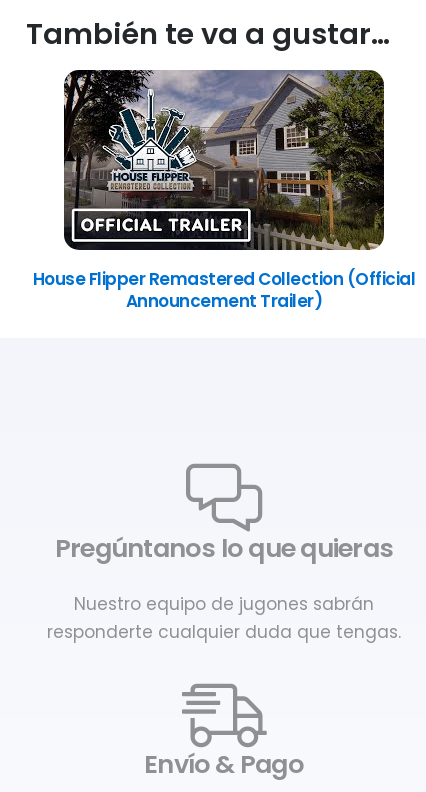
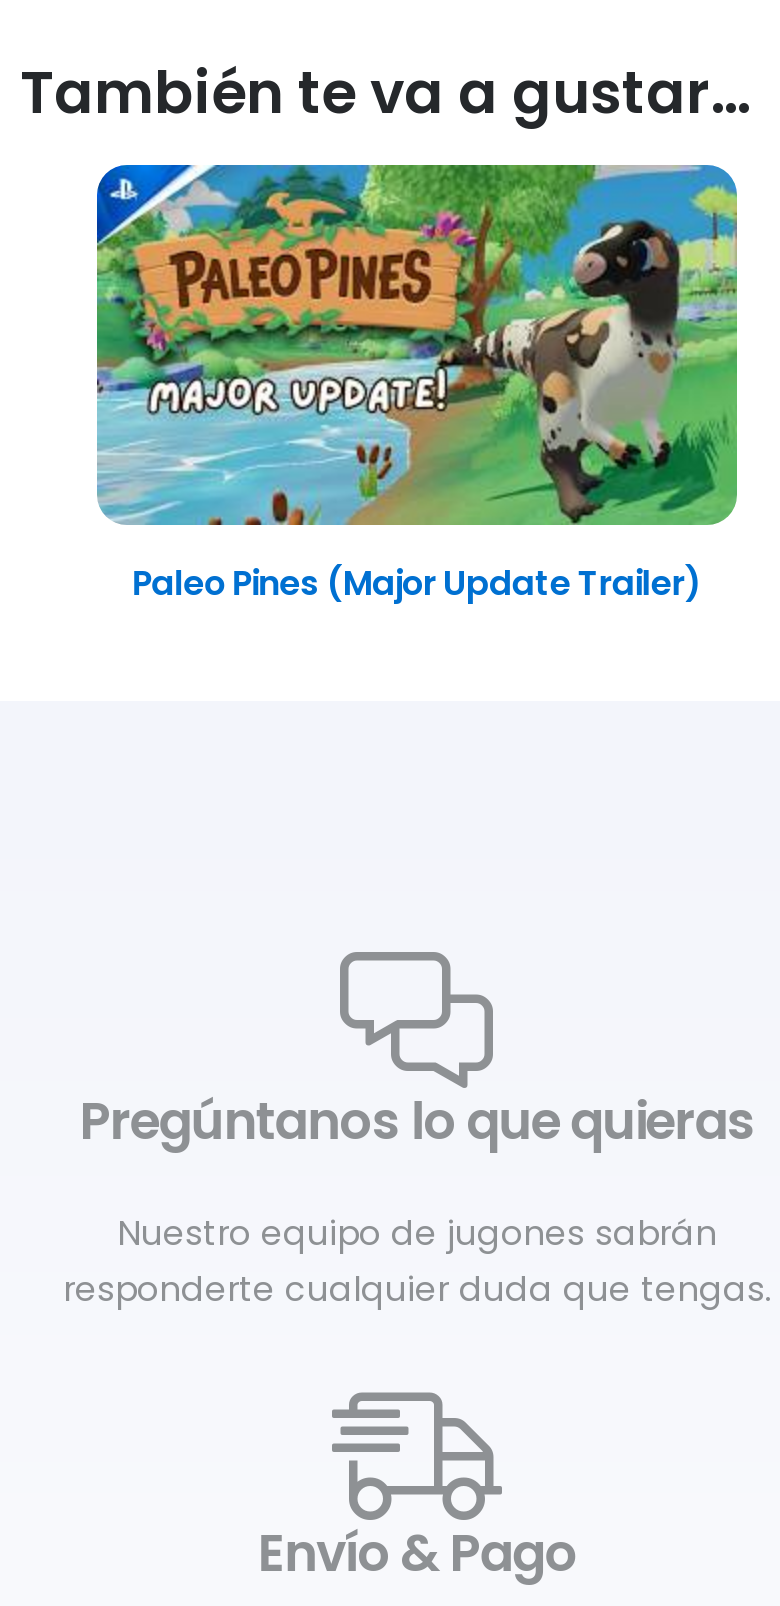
[33,69,415,313] [image] | House Flipper Remastered Collection (Official | Announcement Trailer) -> [95,163,739,608] [image] | Paleo Pines (Major Update Trailer)

